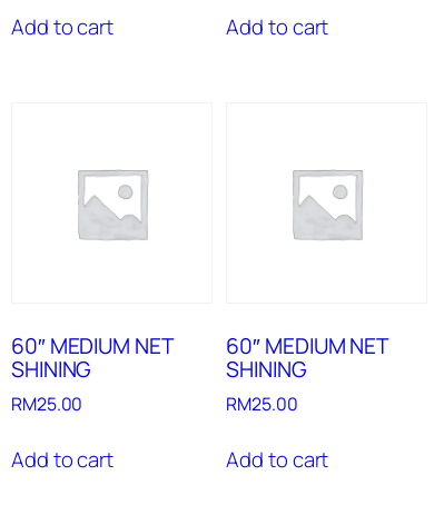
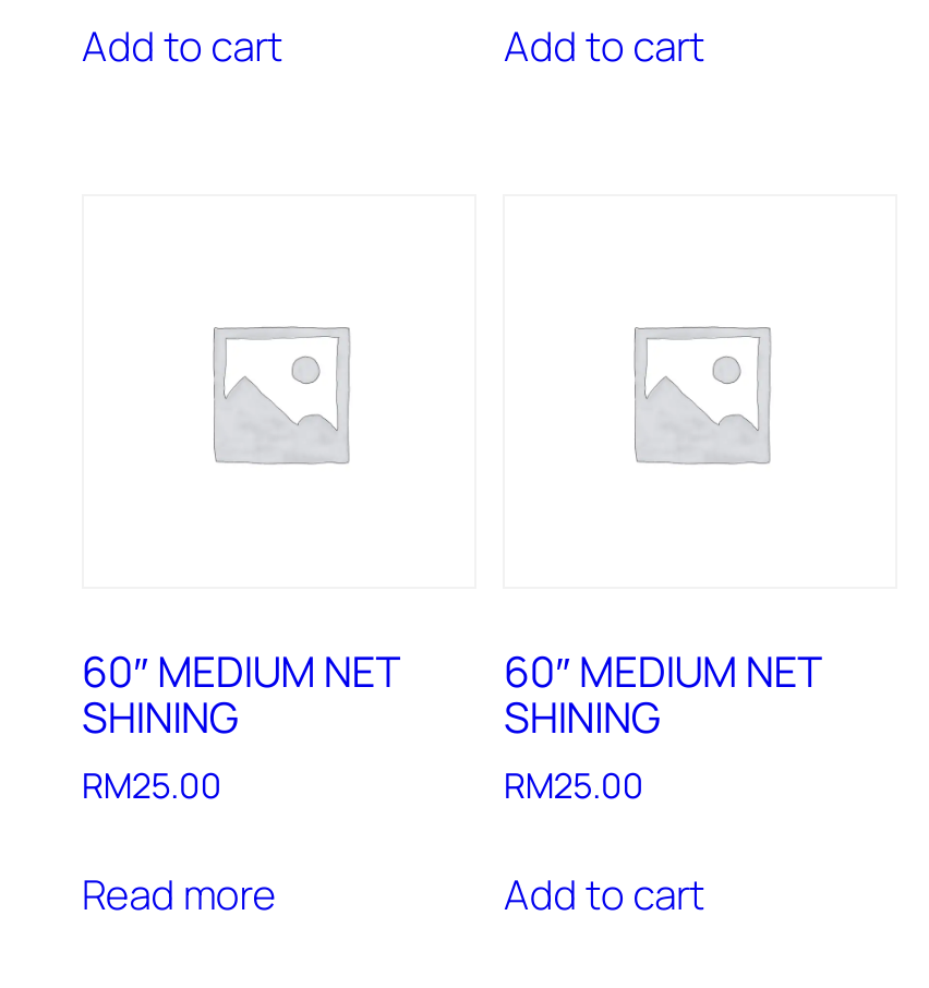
[11,444,113,473] Add to cart -> [82,865,276,922] Read more

